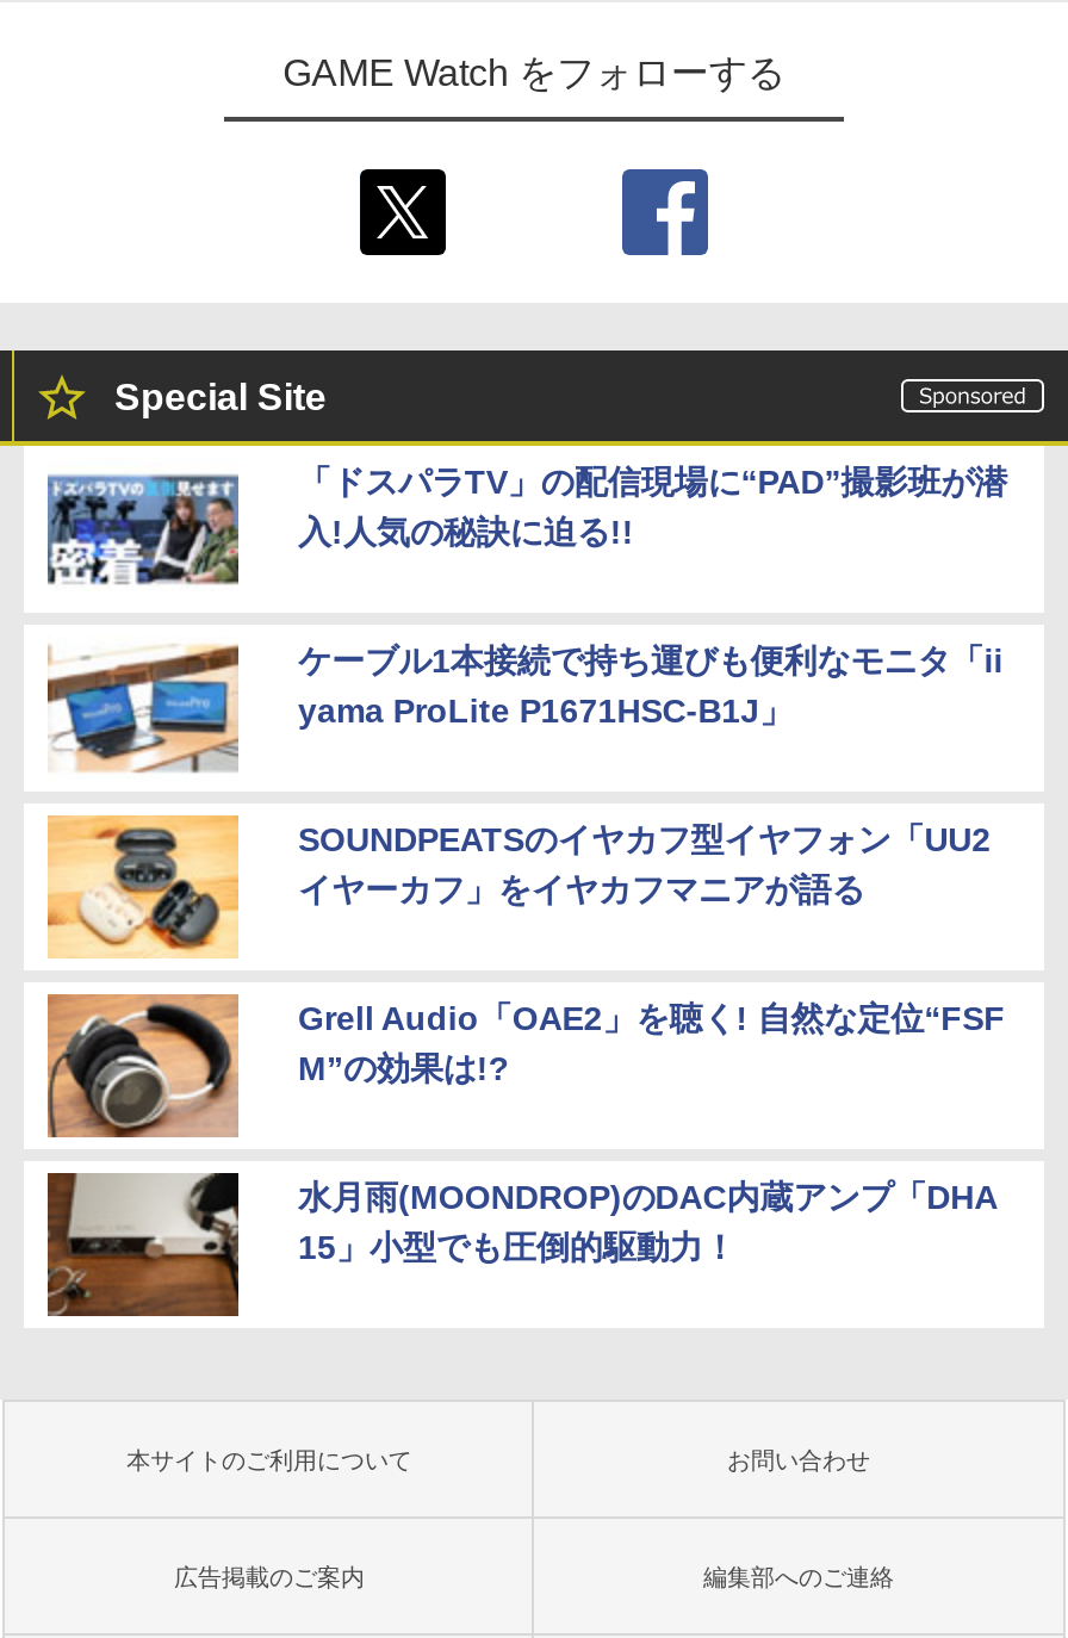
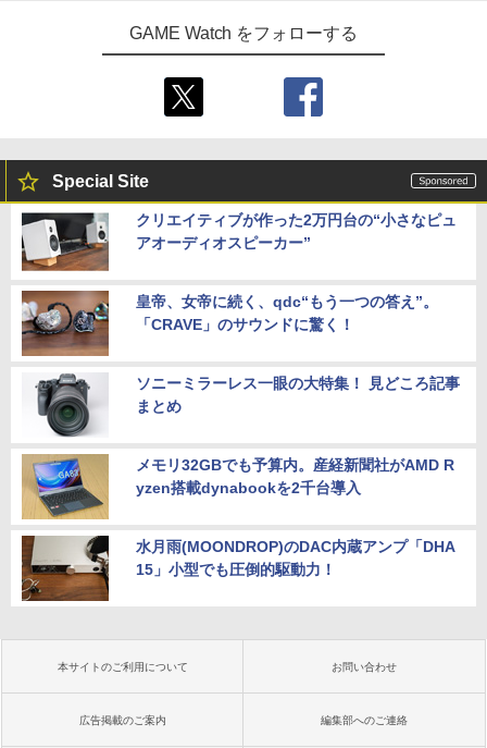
[45,464,1008,594] [image] | 「ドスパラTV」の配信現場に“PAD”撮影班が潜 | 入!人気の秘訣に迫る!! -> [21,211,456,272] [image] | クリエイティブが作った2万円台の“小さなピュ | アオーディオスピーカー”
[45,637,1003,780] [image] | ケーブル1本接続で持ち運びも便利なモニタ「ii | yama ProLite P1671HSC-B1J」 -> [21,290,438,357] [image] | 皇帝、女帝に続く、qdc“もう一つの答え”。 | 「CRAVE」のサウンドに驚く！
[45,813,991,961] [image] | SOUNDPEATSのイヤカフ型イヤフォン「UU2 | イヤーカフ」をイヤカフマニアが語る -> [22,372,459,438] [image] | ソニーミラーレス一眼の大特集！ 見どころ記事 | まとめ
[48,997,1005,1140] [image] | Grell Audio「OAE2」を聴く! 自然な定位“FSF | M”の効果は!? -> [22,454,454,520] [image] | メモリ32GBでも予算内。産経新聞社がAMD R | yzen搭載dynabookを2千台導入

